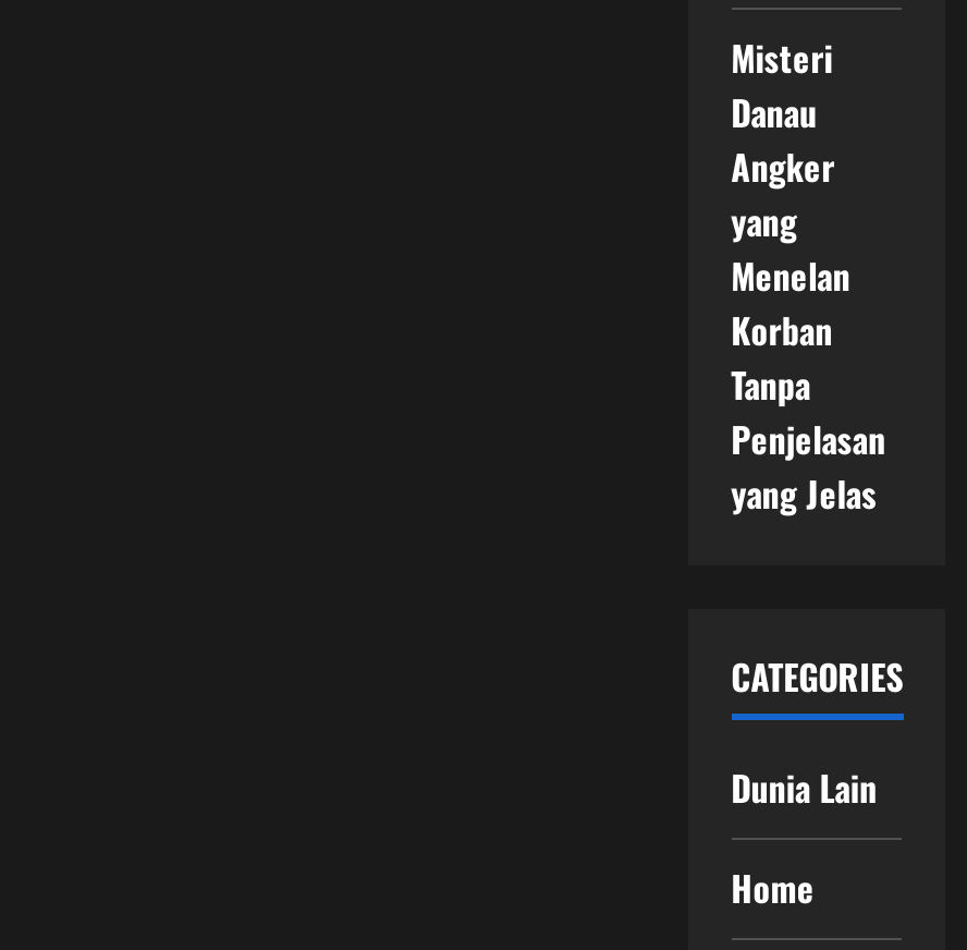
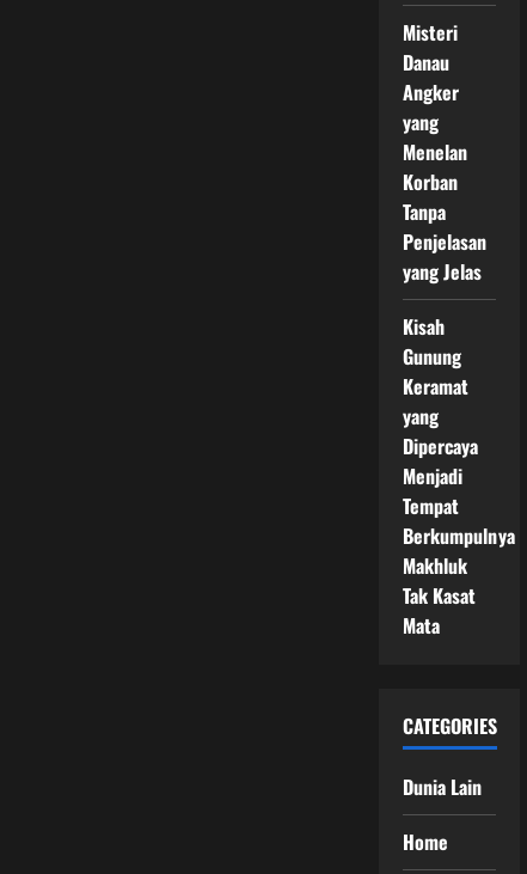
none -> [402,312,515,640] Kisah | Gunung | Keramat | yang | Dipercaya | Menjadi | Tempat | Berkumpulnya | Makhluk | Tak Kasat | Mata

